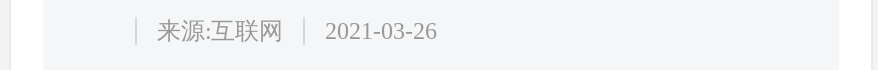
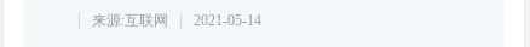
[157,17,437,45] 来源:互联网 2021-03-26 -> [92,12,261,29] 来源:互联网 2021-05-14

